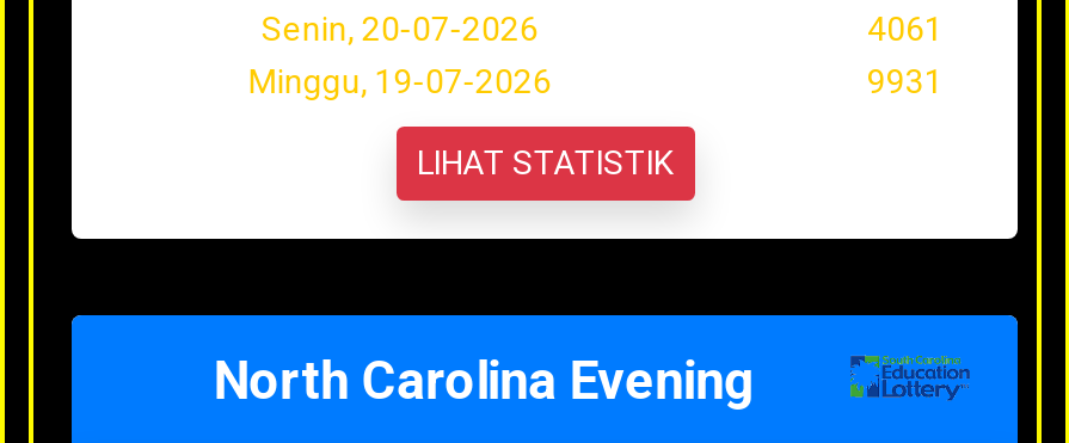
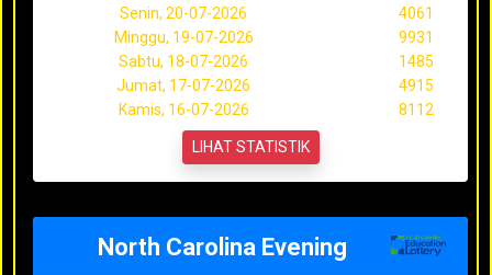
none -> [117,53,434,119] Sabtu, 18-07-2026 | 1485 | Jumat, 17-07-2026 | 4915 | Kamis, 16-07-2026 | 8112

